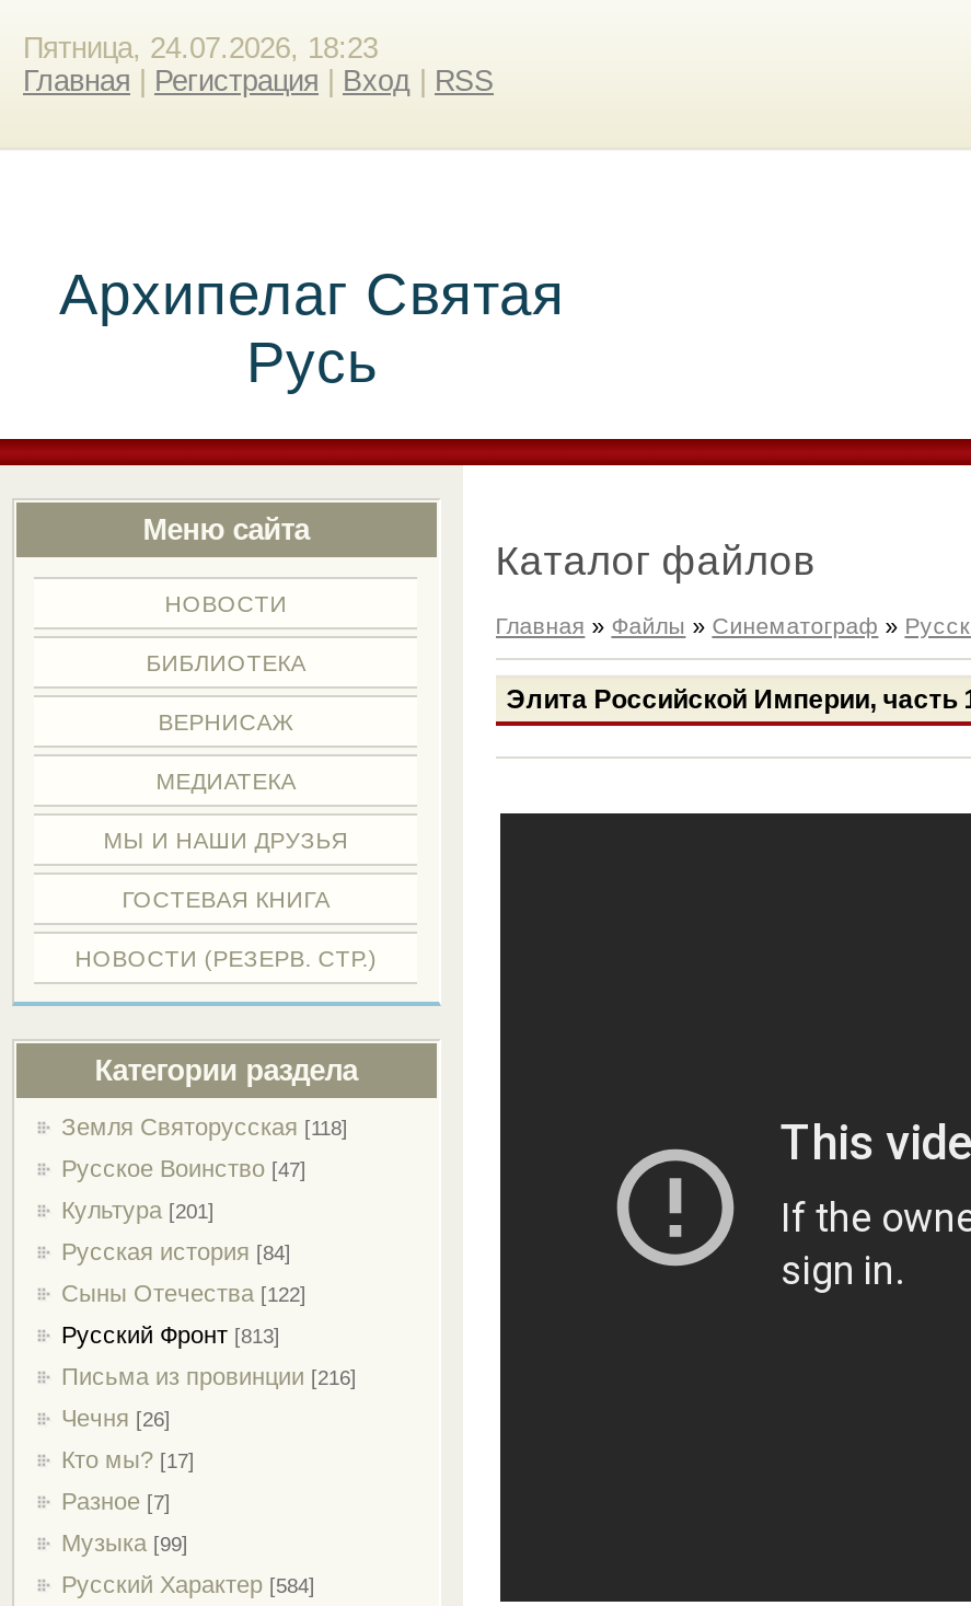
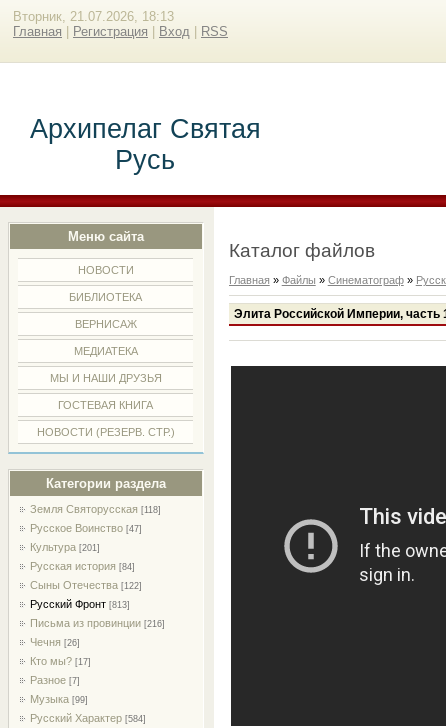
[23,32,378,65] Пятница, 24.07.2026, 18:23 -> [13,9,174,24] Вторник, 21.07.2026, 18:13

